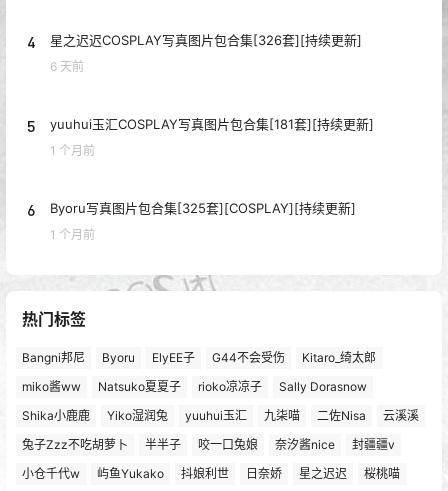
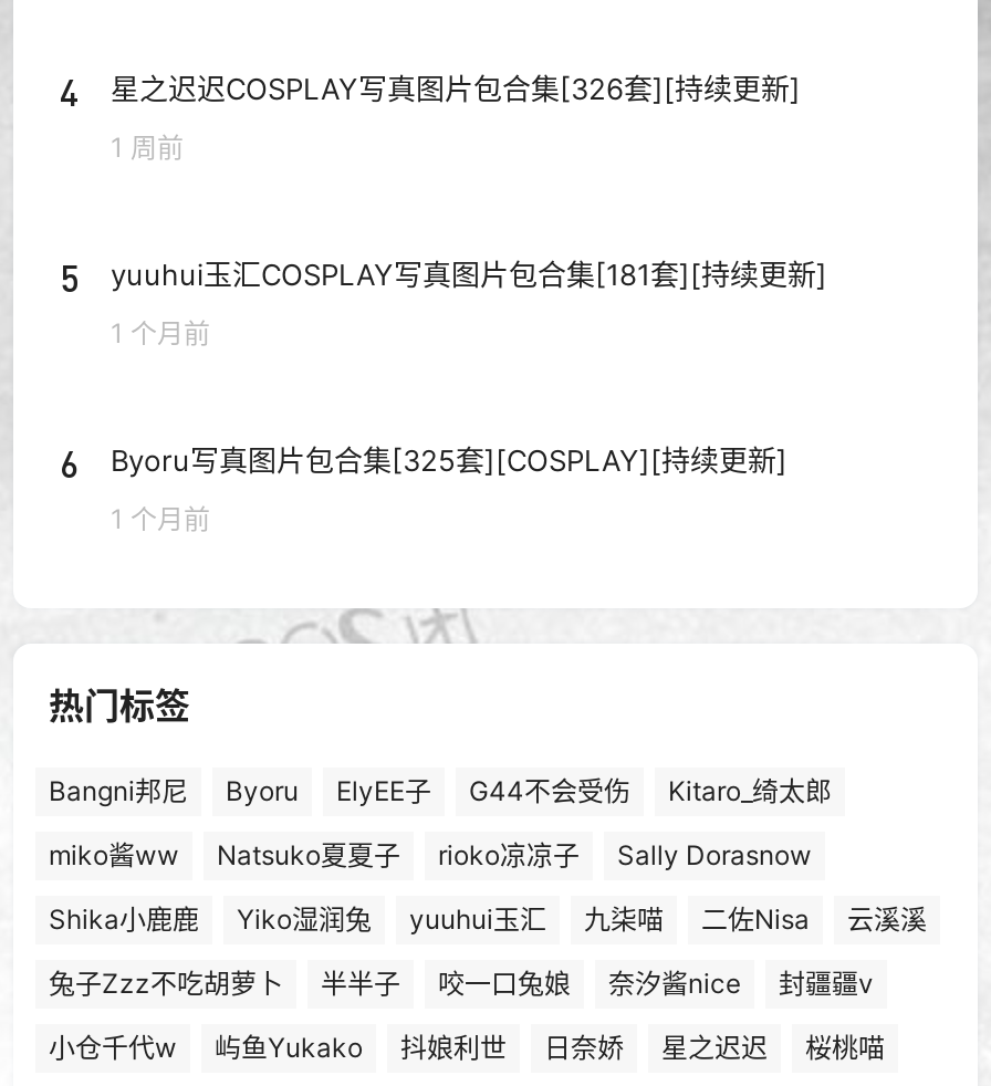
[50,59,84,74] 6 天前 -> [111,130,184,163] 1 周前

